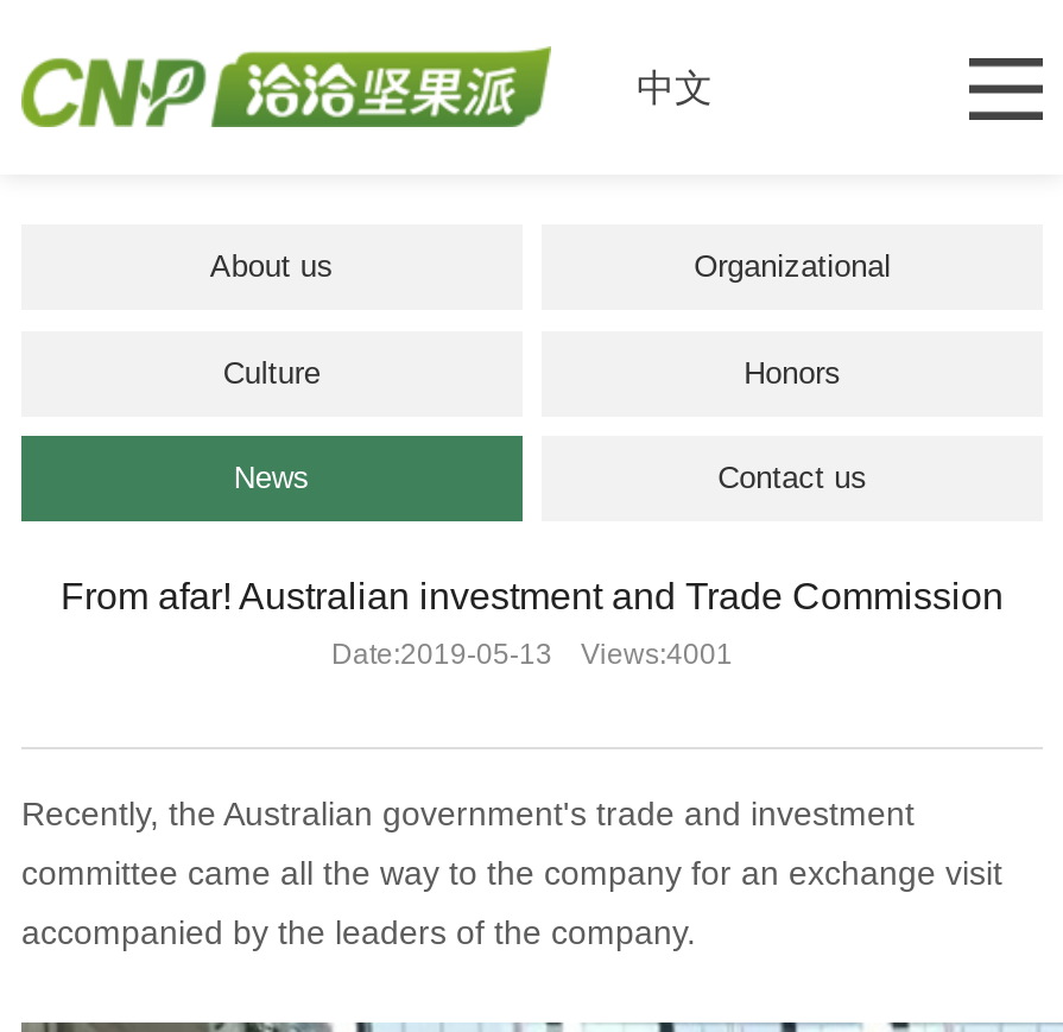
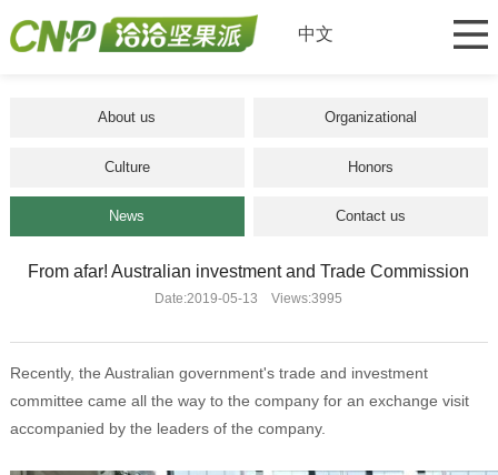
[331,638,733,671] Date:2019-05-13 Views:4001 -> [155,291,343,307] Date:2019-05-13 Views:3995

